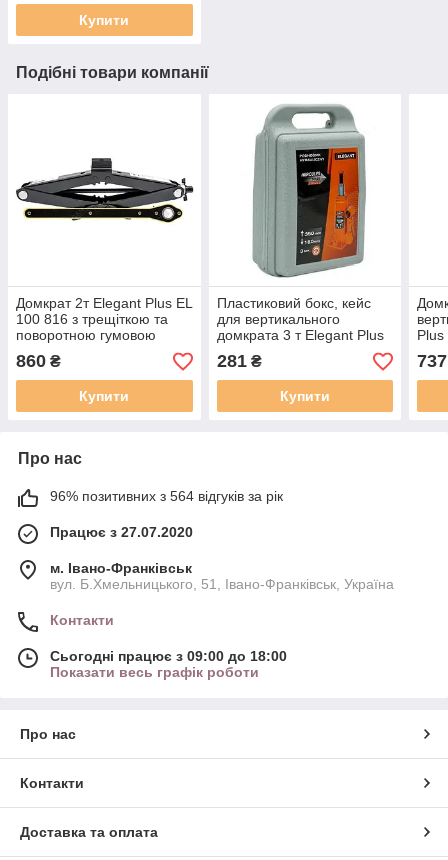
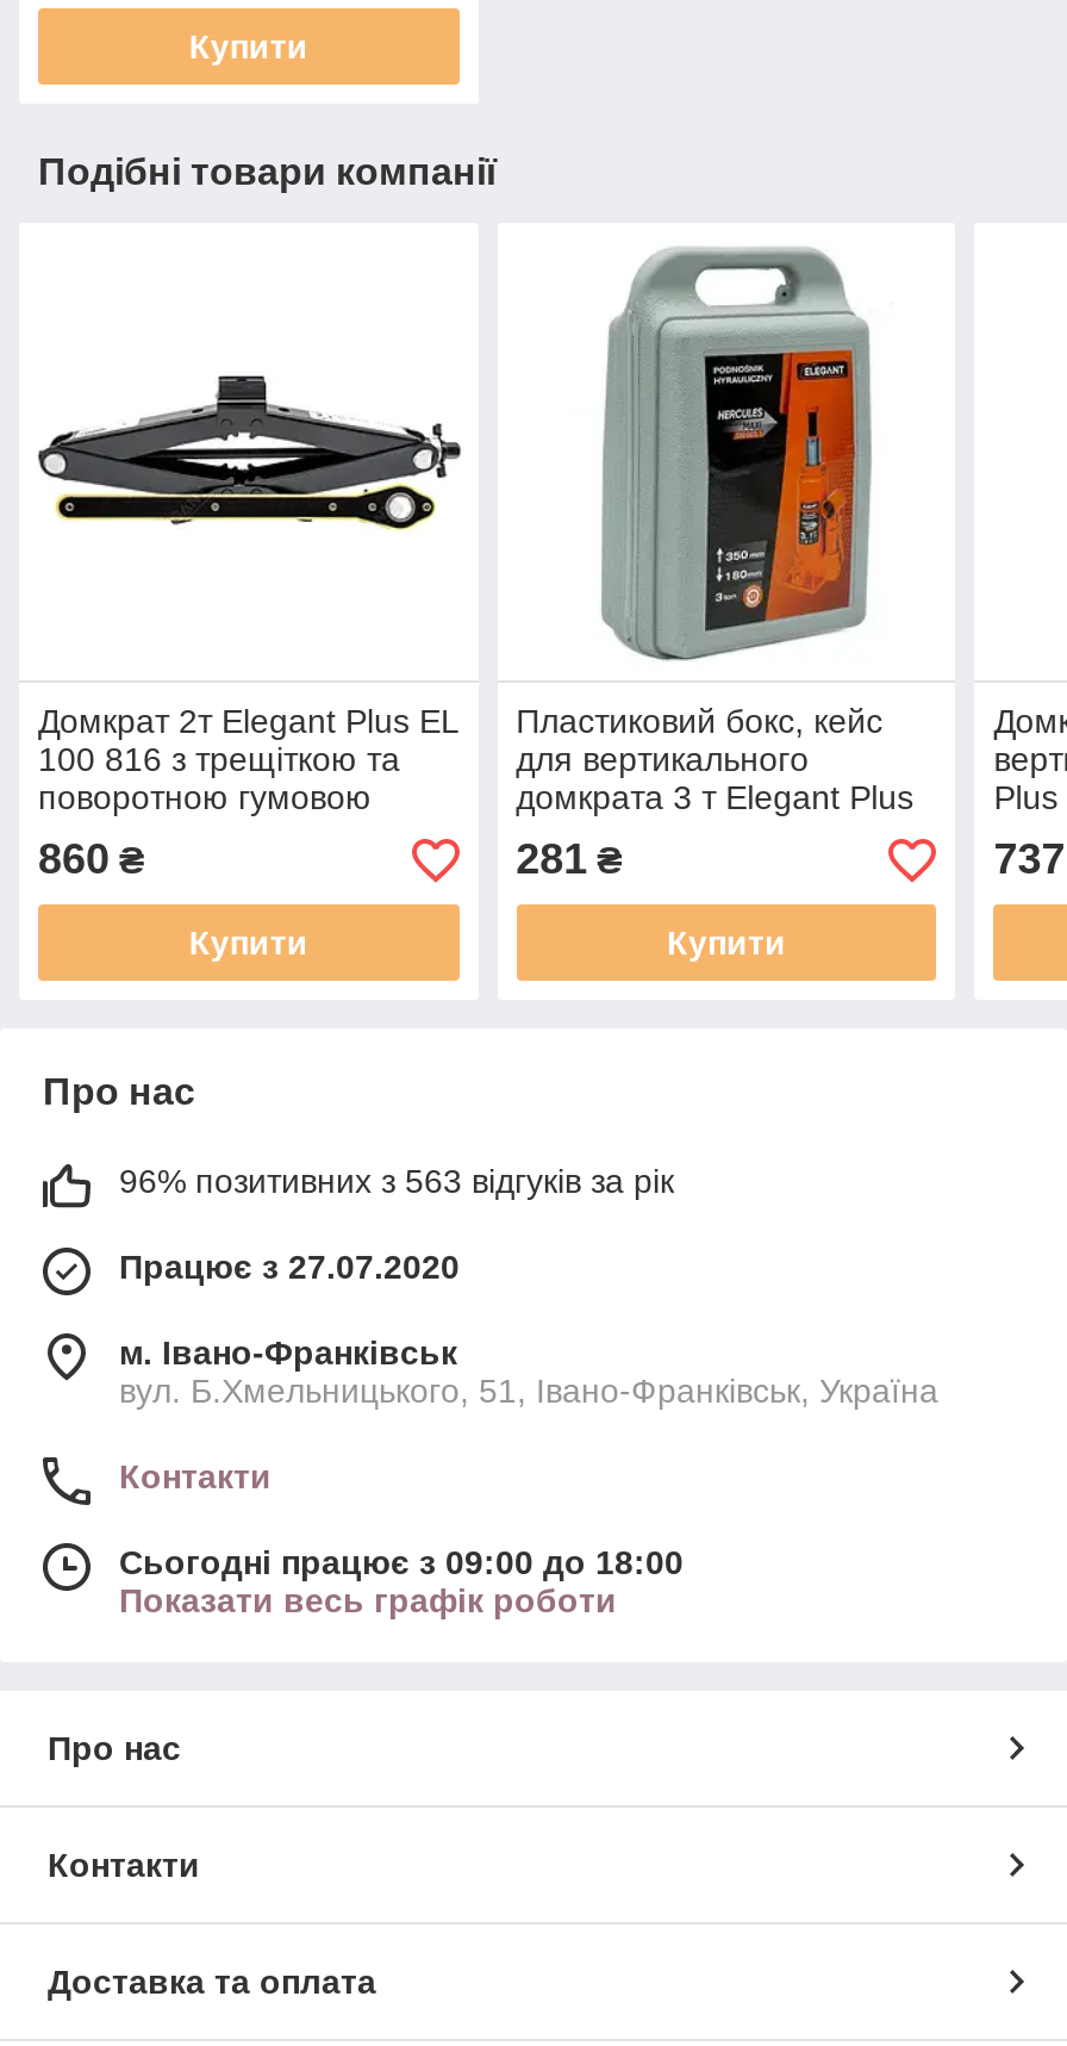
[50,488,283,504] 96% позитивних з 564 відгуків за рік -> [119,1163,674,1201] 96% позитивних з 563 відгуків за рік

